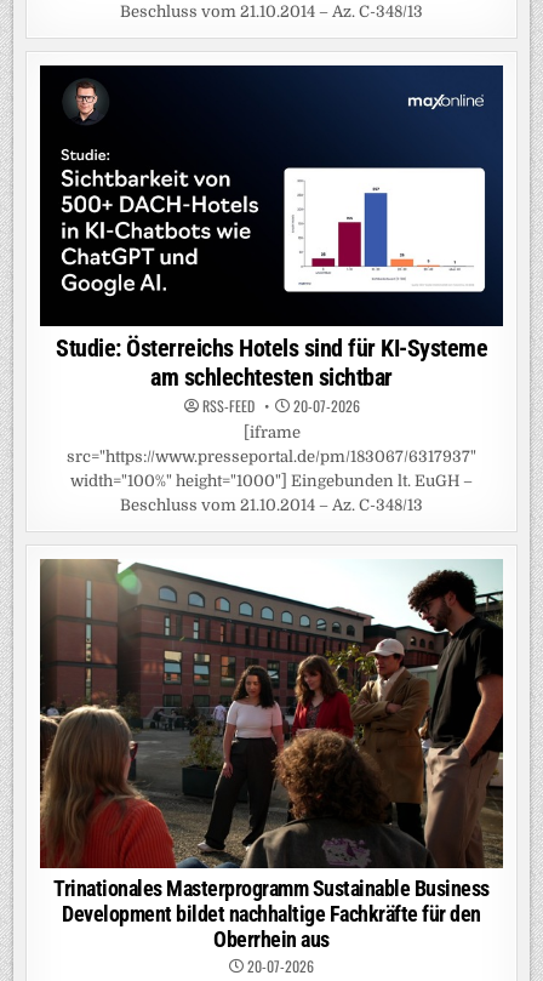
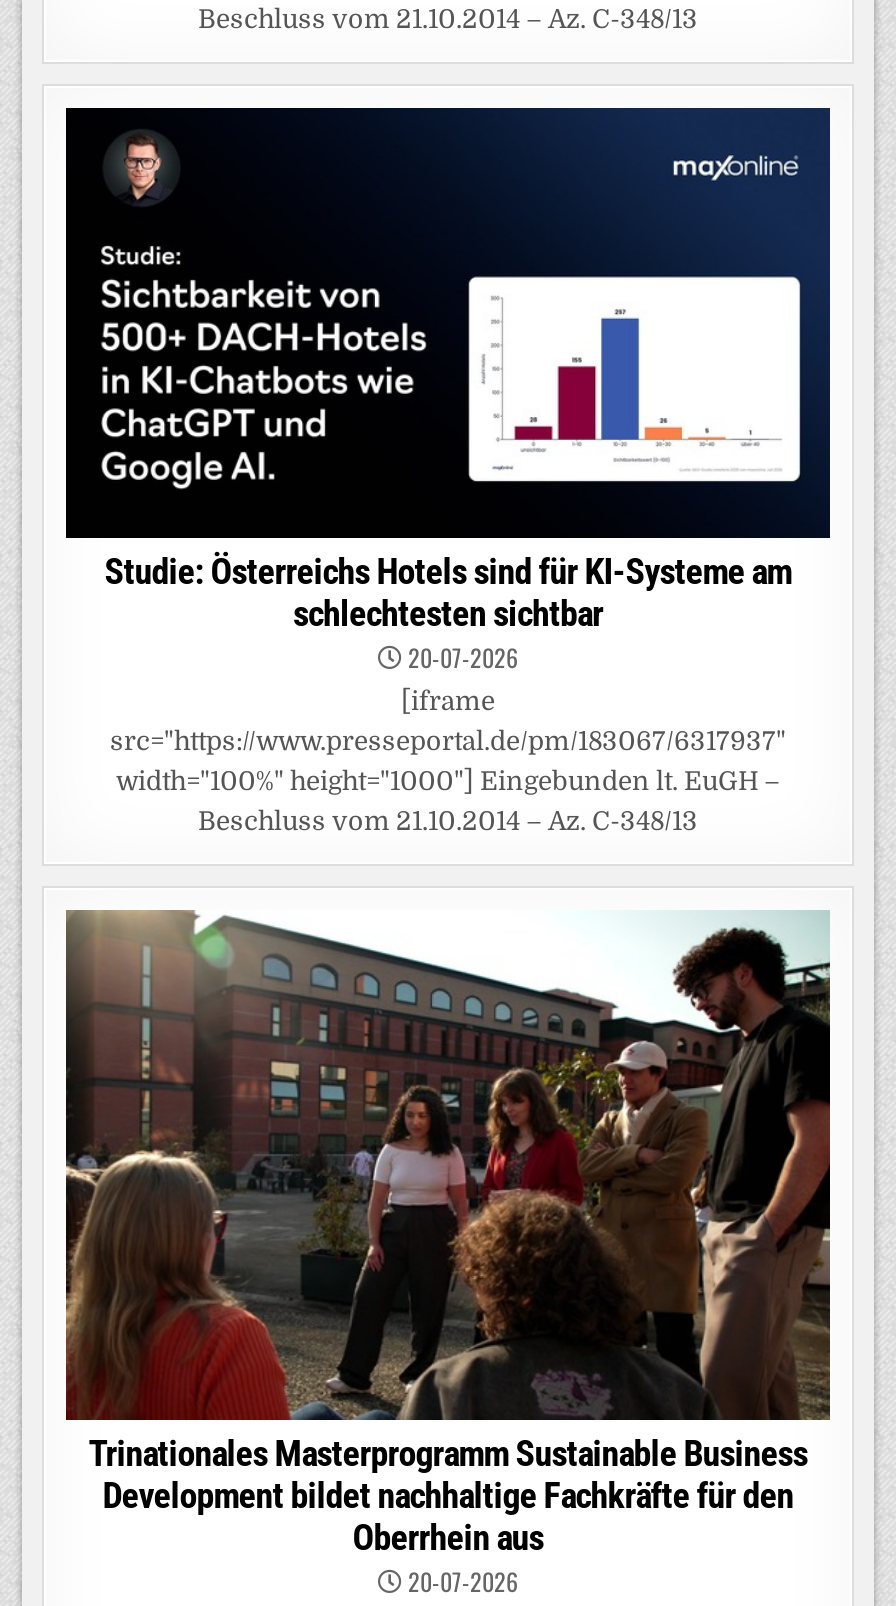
[56,334,487,416] Studie: Österreichs Hotels sind für KI-Systeme | am schlechtesten sichtbar | RSS-FEED -> [104,550,792,634] Studie: Österreichs Hotels sind für KI-Systeme am | schlechtesten sichtbar

